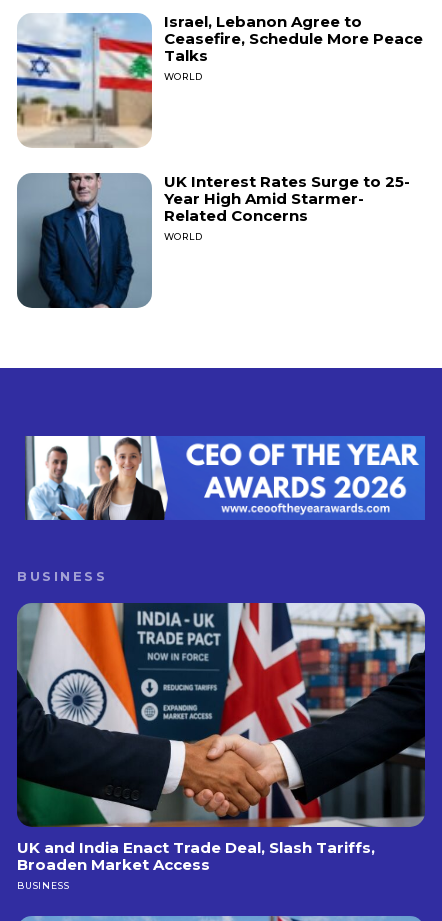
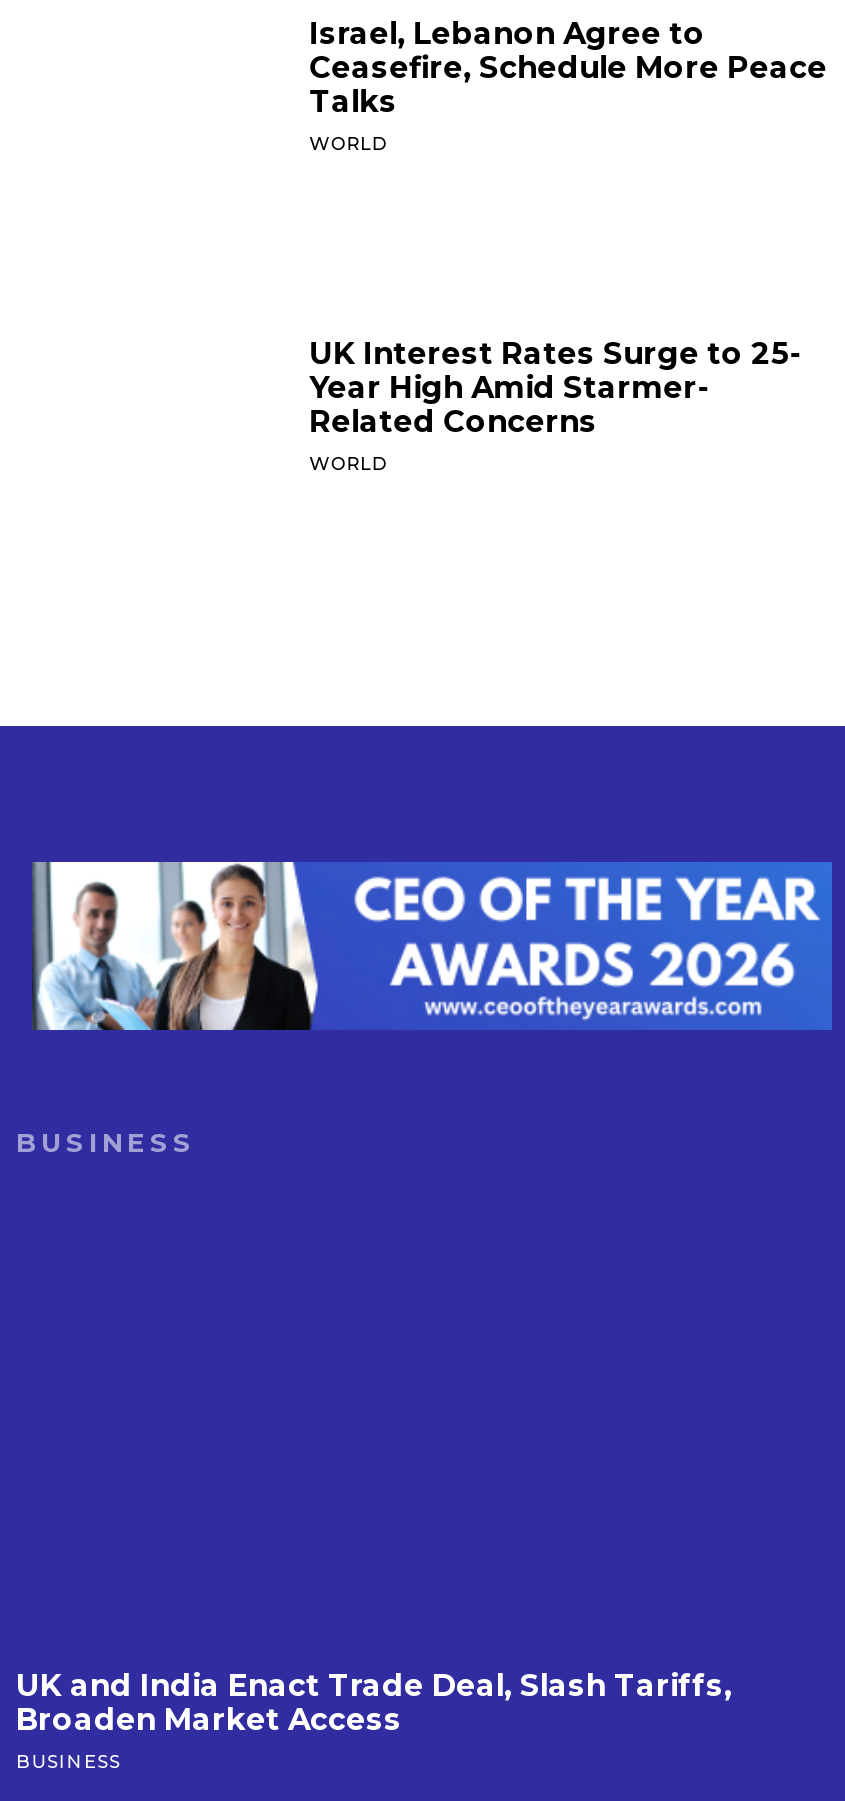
[16,12,153,149] [image] -> none
[16,172,153,309] [image] -> none
[16,602,426,828] [image] -> none

